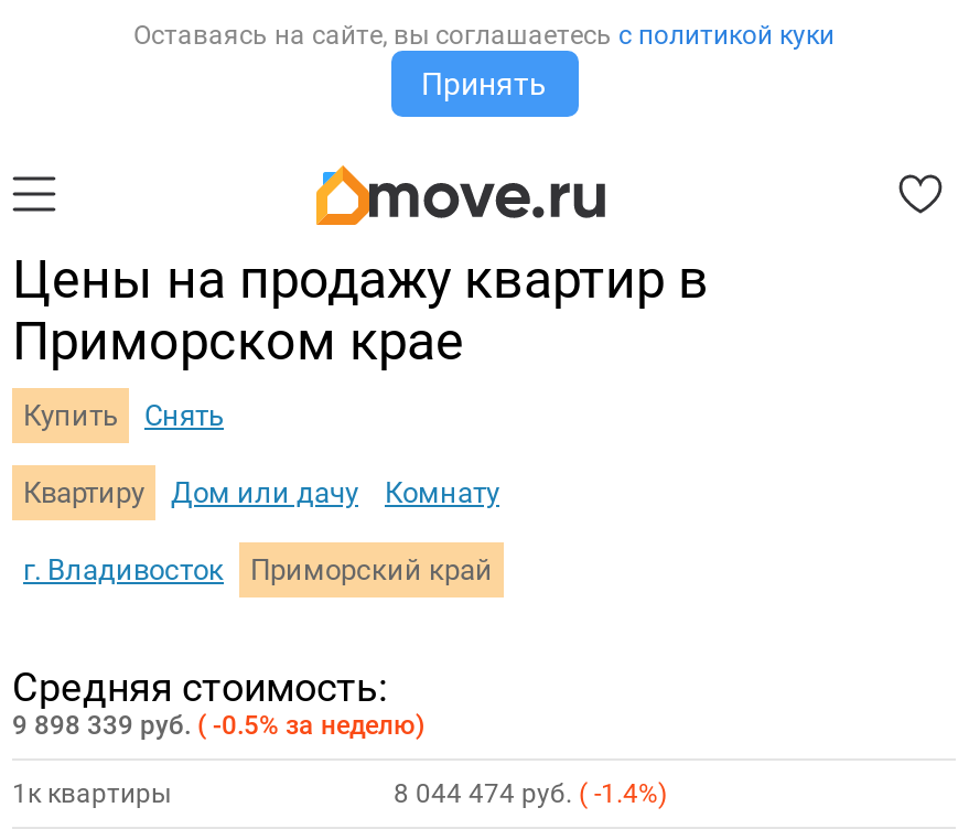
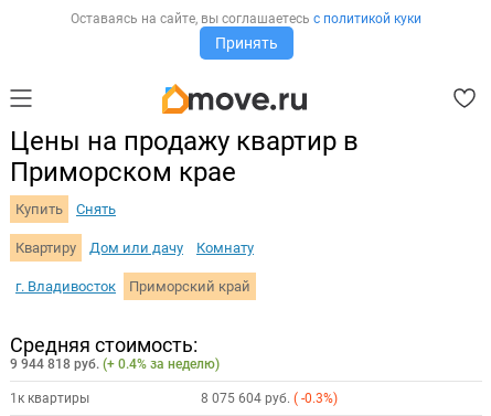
[12,710,424,741] 9 898 339 руб. -0.5% за неделю) -> [10,356,220,372] 9 944 818 руб. | 0.4% за неделю)
[394,778,667,809] 8 044 474 руб. -1.4%) -> [201,391,338,406] 8 075 604 руб. -0.3%)

